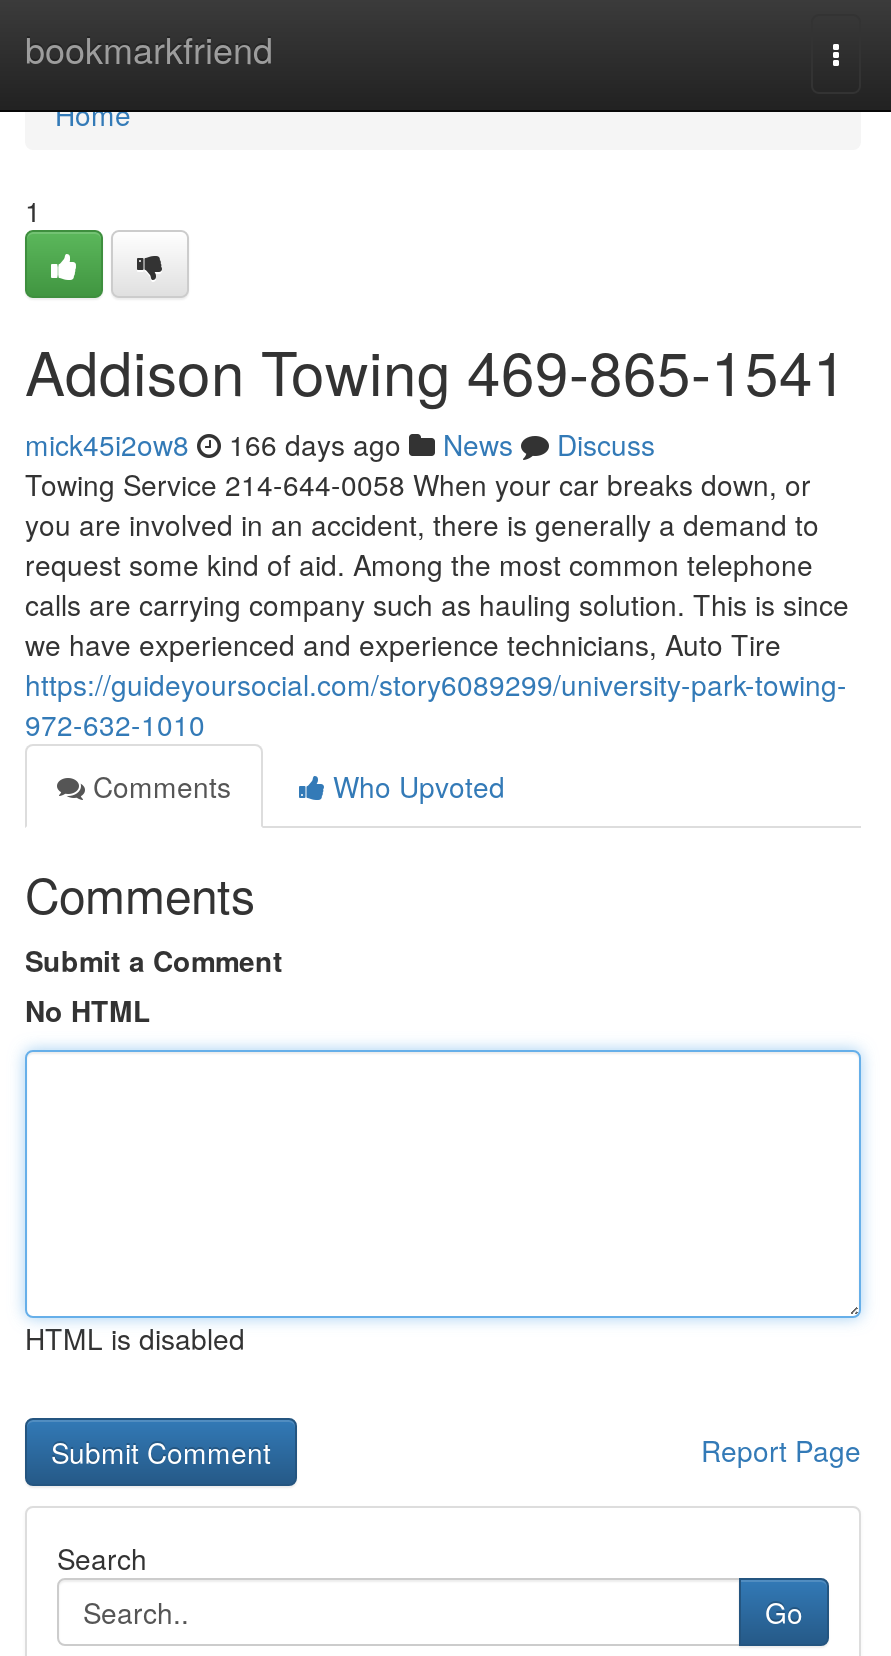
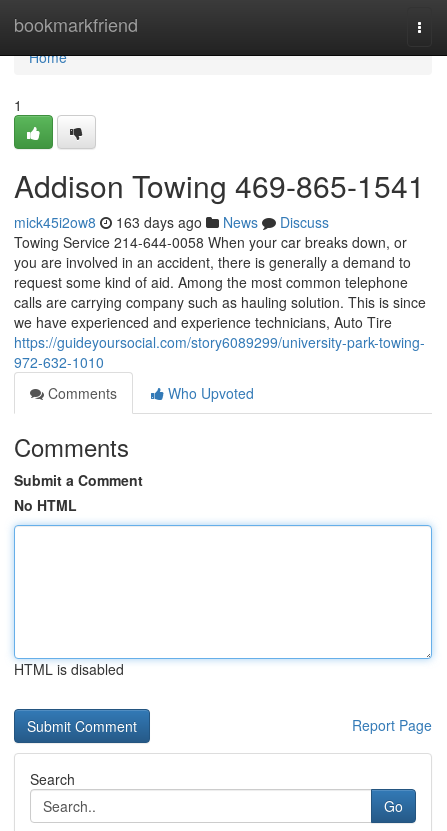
[25,424,655,464] mick45i2ow8 166 days ago News Discuss -> [14,212,329,232] mick45i2ow8 163 days ago News Discuss

